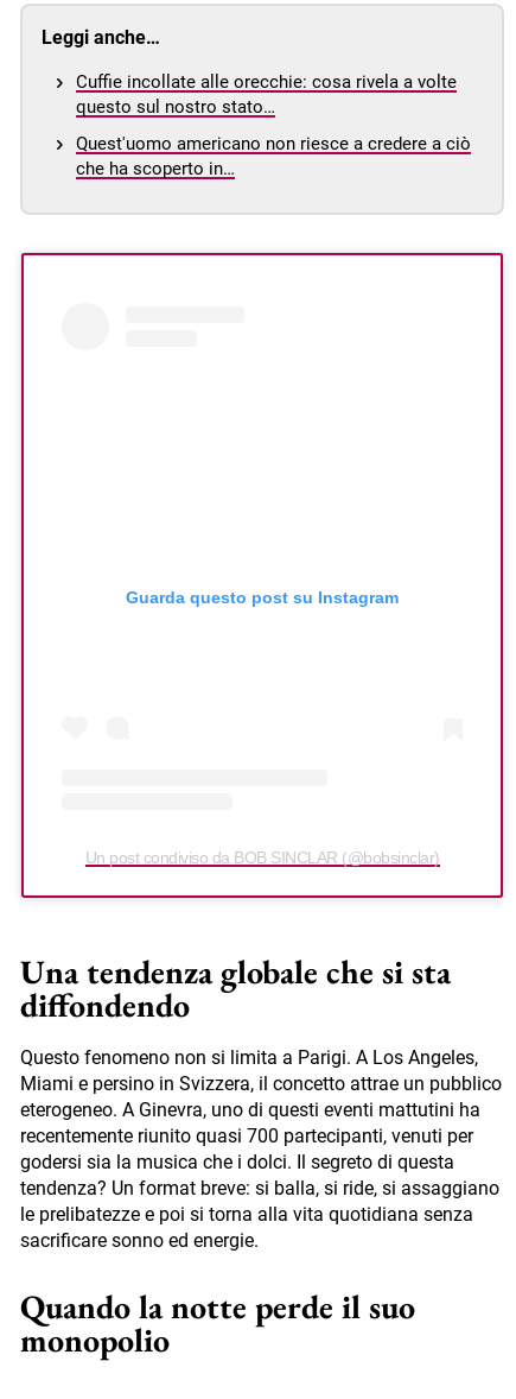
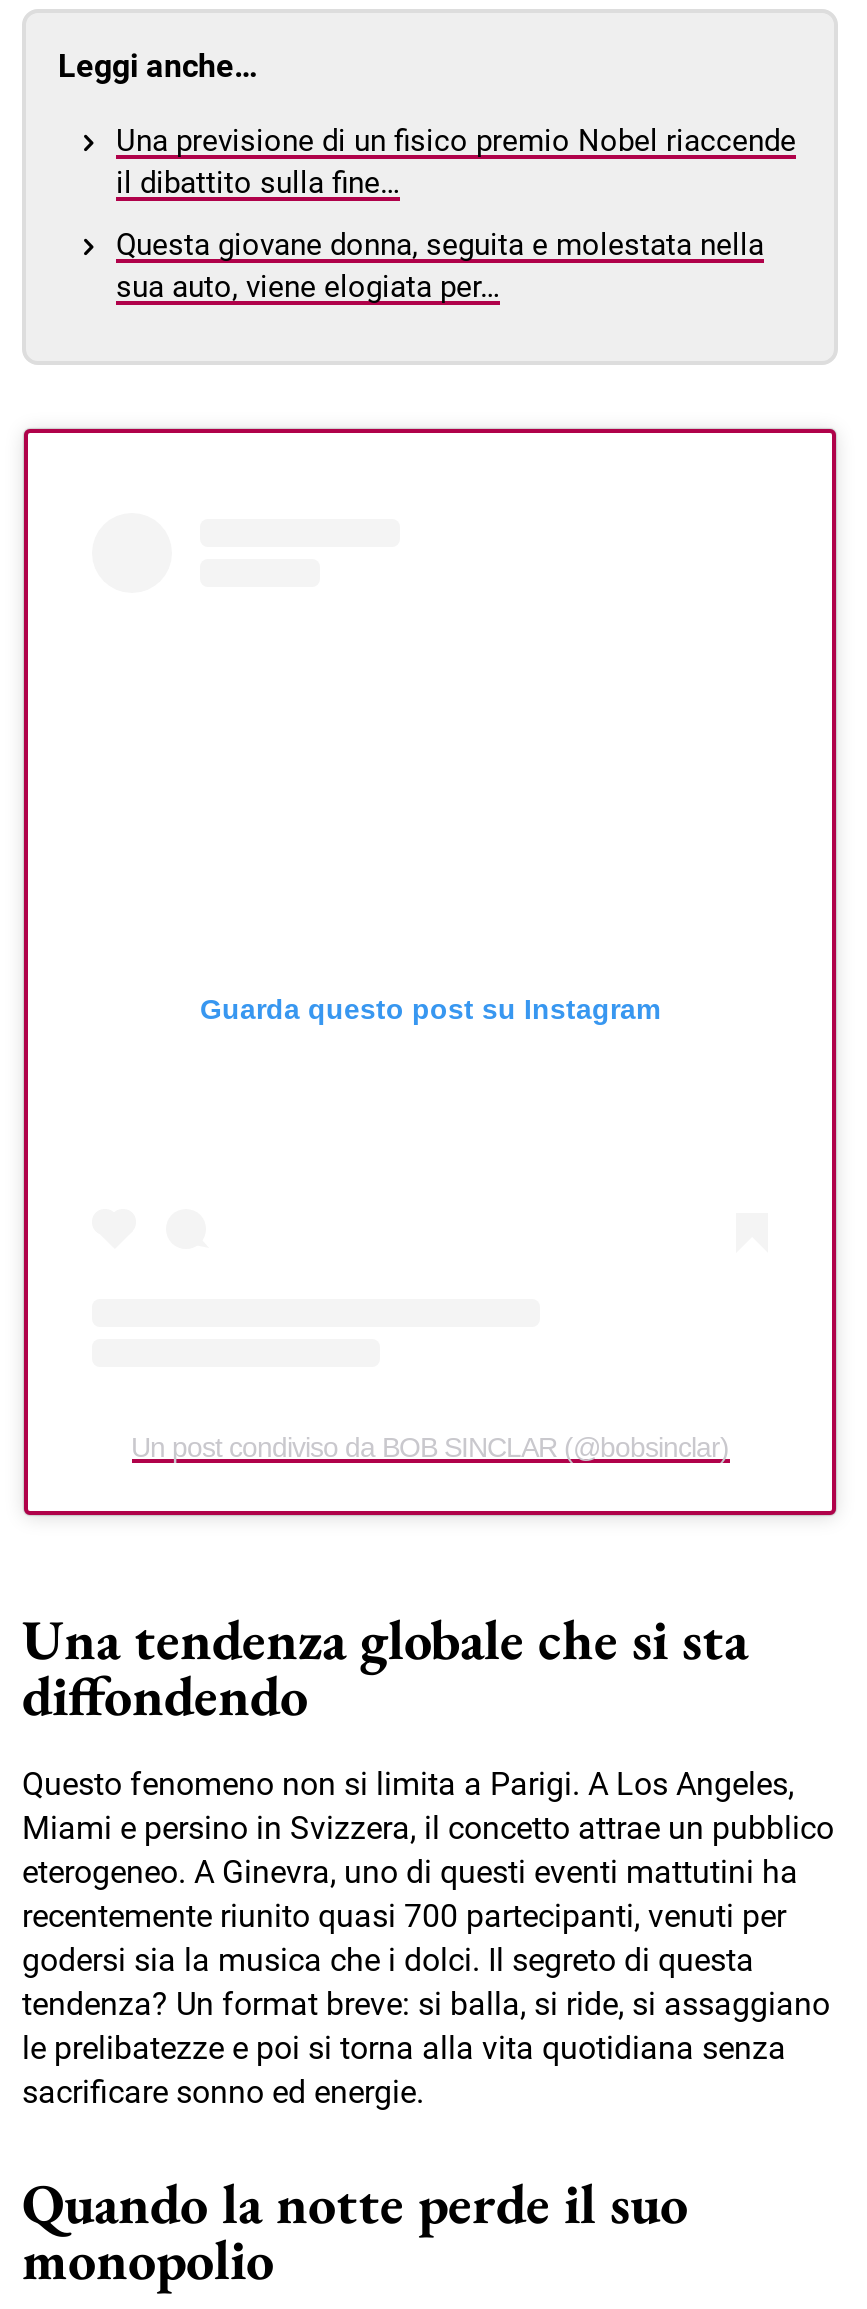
[76,71,457,118] Cuffie incollate alle orecchie: cosa rivela a volte | questo sul nostro stato… -> [116,123,796,201] Una previsione di un fisico premio Nobel riaccende | il dibattito sulla fine…
[76,133,471,179] Quest'uomo americano non riesce a credere a ciò | che ha scoperto in… -> [116,227,764,305] Questa giovane donna, seguita e molestata nella | sua auto, viene elogiata per…

